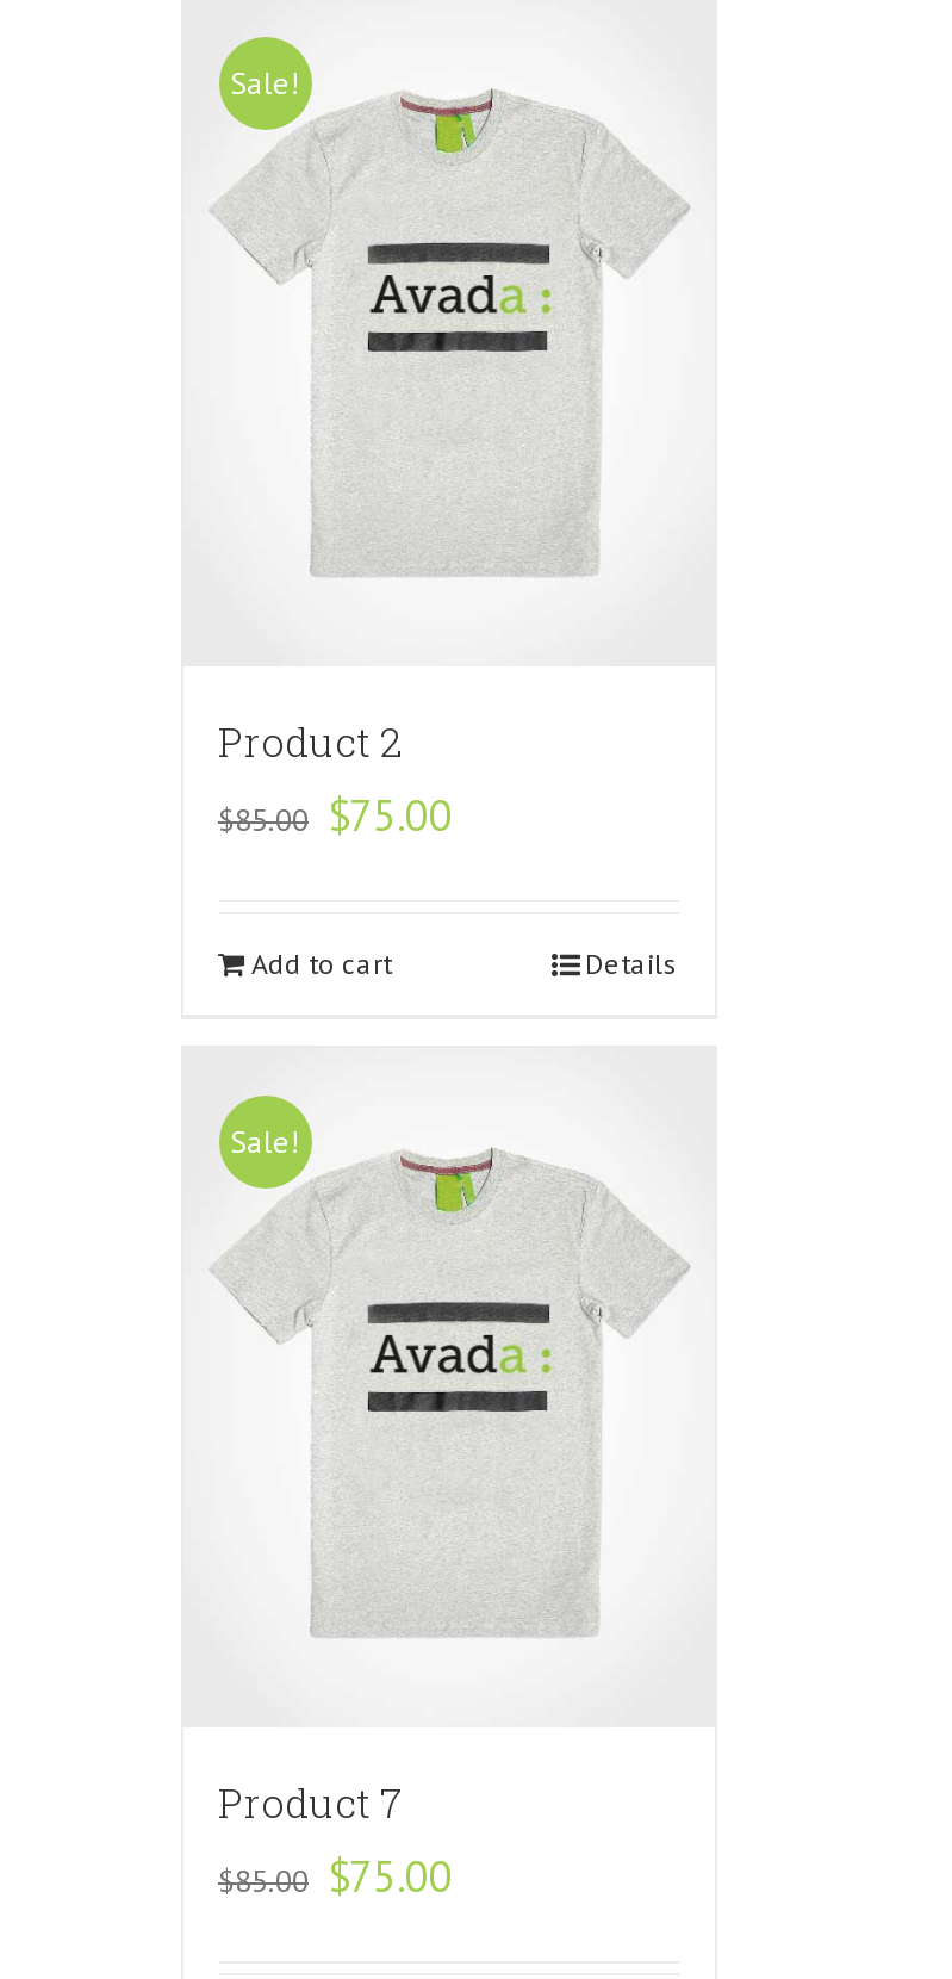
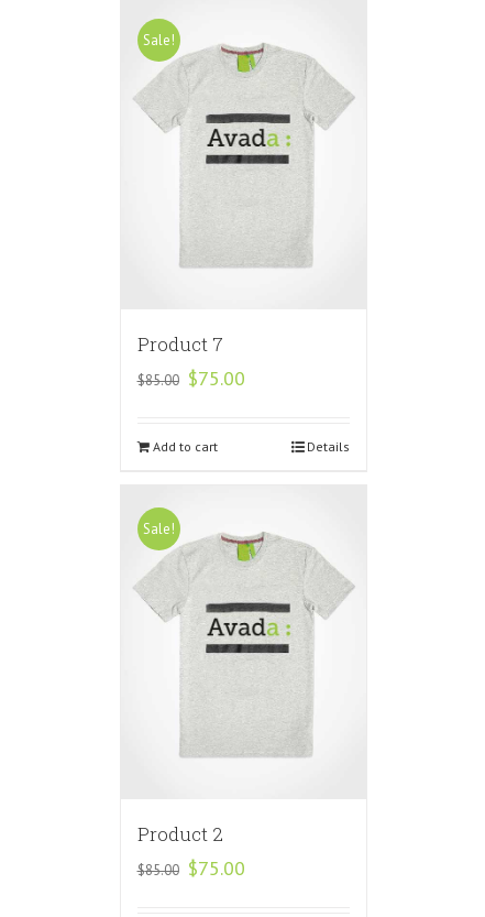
[218,715,404,770] Product 2 -> [137,332,223,357] Product 7
[218,1775,404,1830] Product 7 -> [137,821,223,846] Product 2

